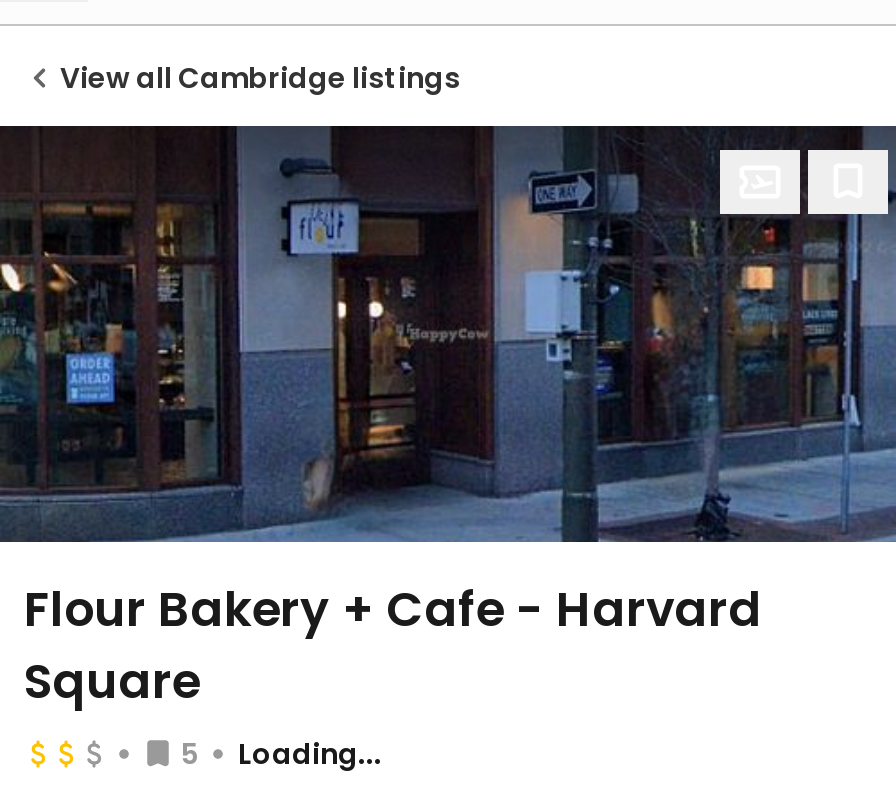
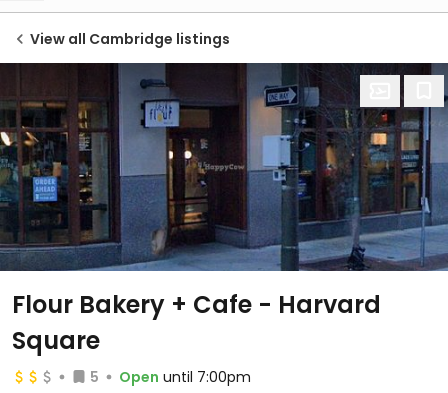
[238,734,382,774] Loading... -> [119,367,251,387] Open until 7:00pm

